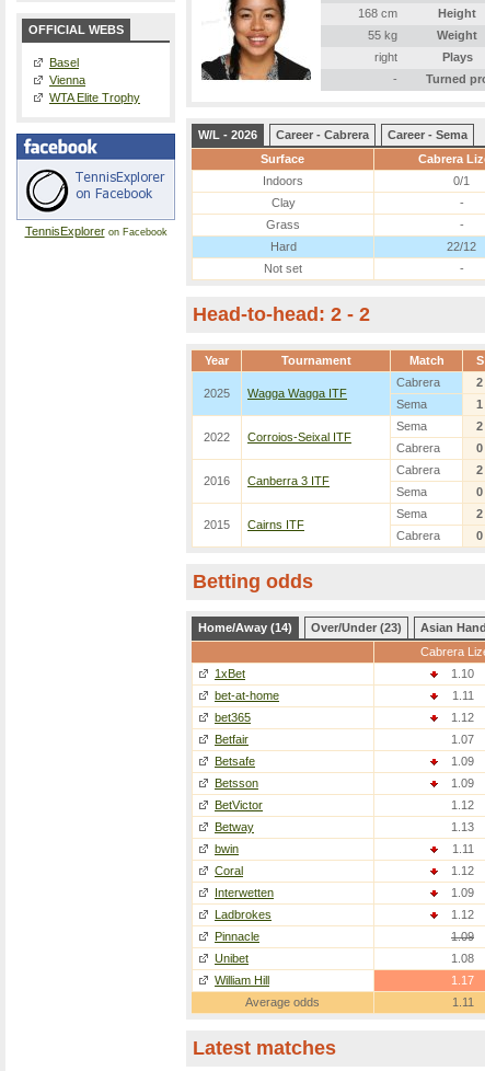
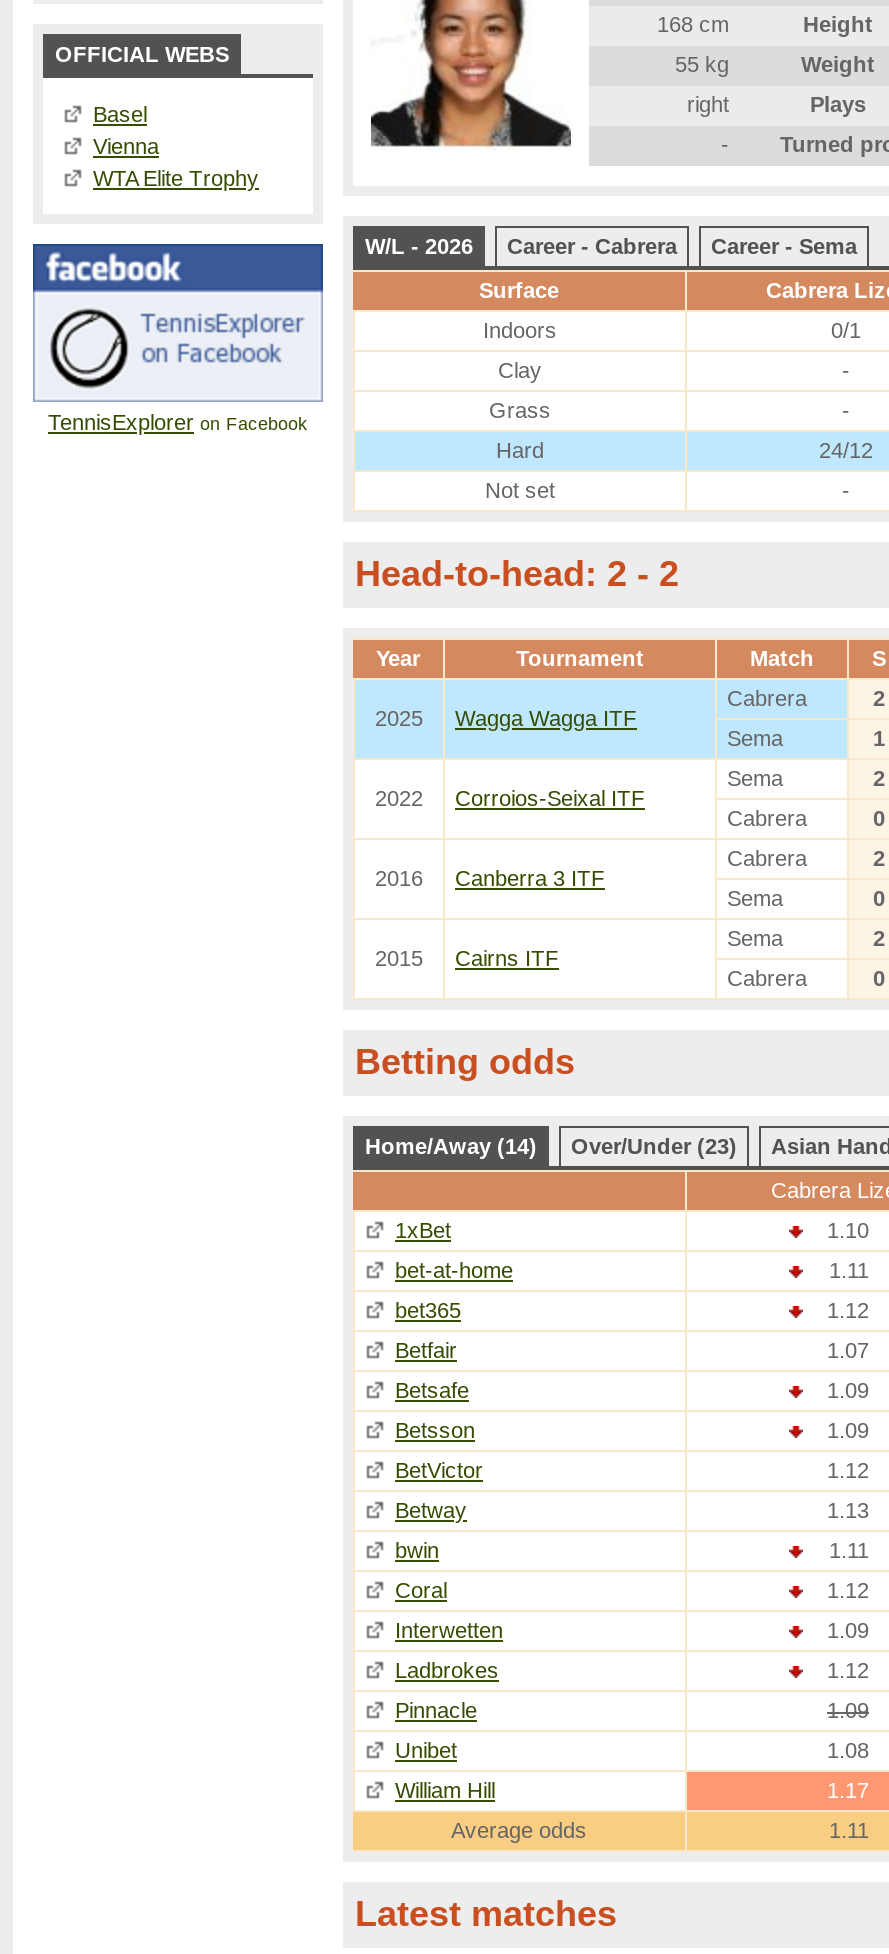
[447,240,476,253] 22/12 -> [819,438,873,462] 24/12

